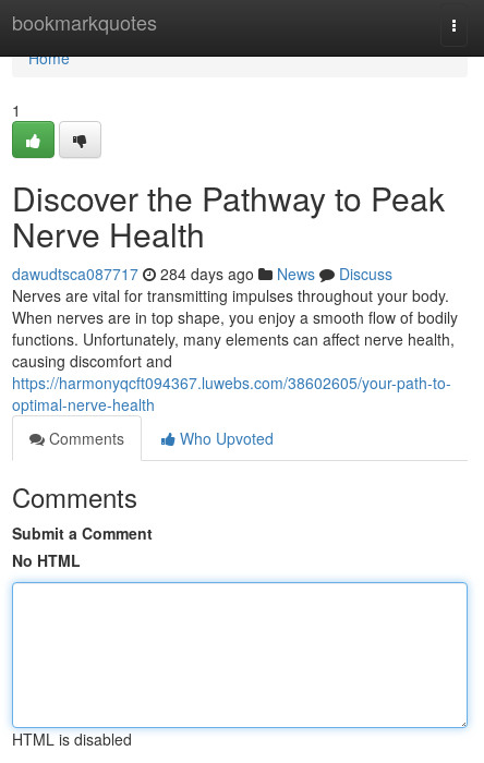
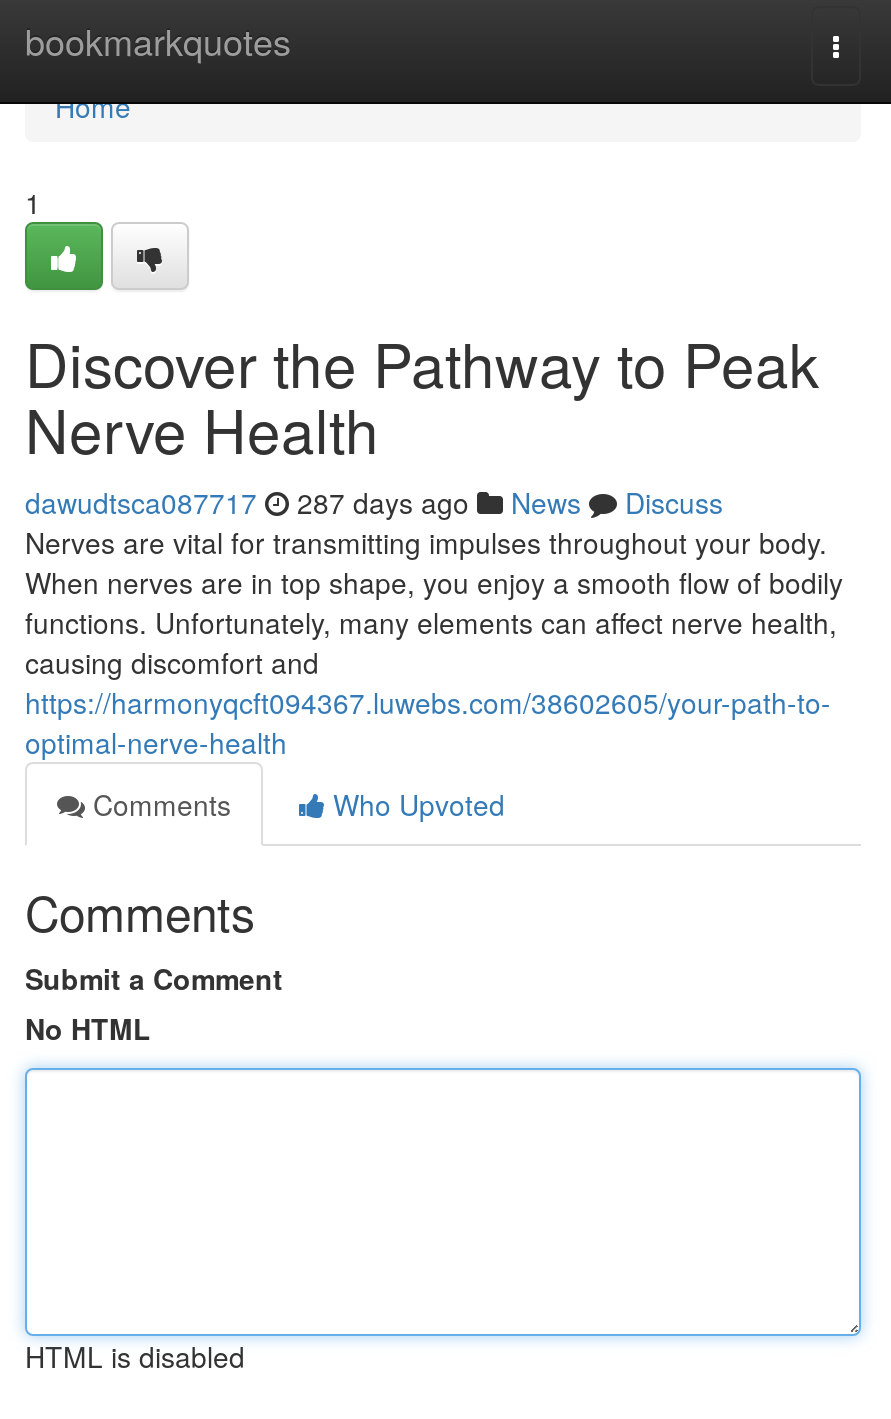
[12,263,392,284] dawudtsca087717 284 days ago News Discuss -> [25,482,723,522] dawudtsca087717 287 days ago News Discuss

